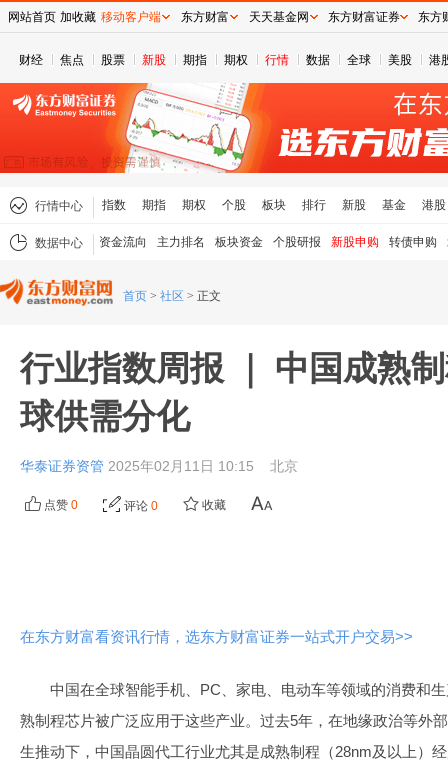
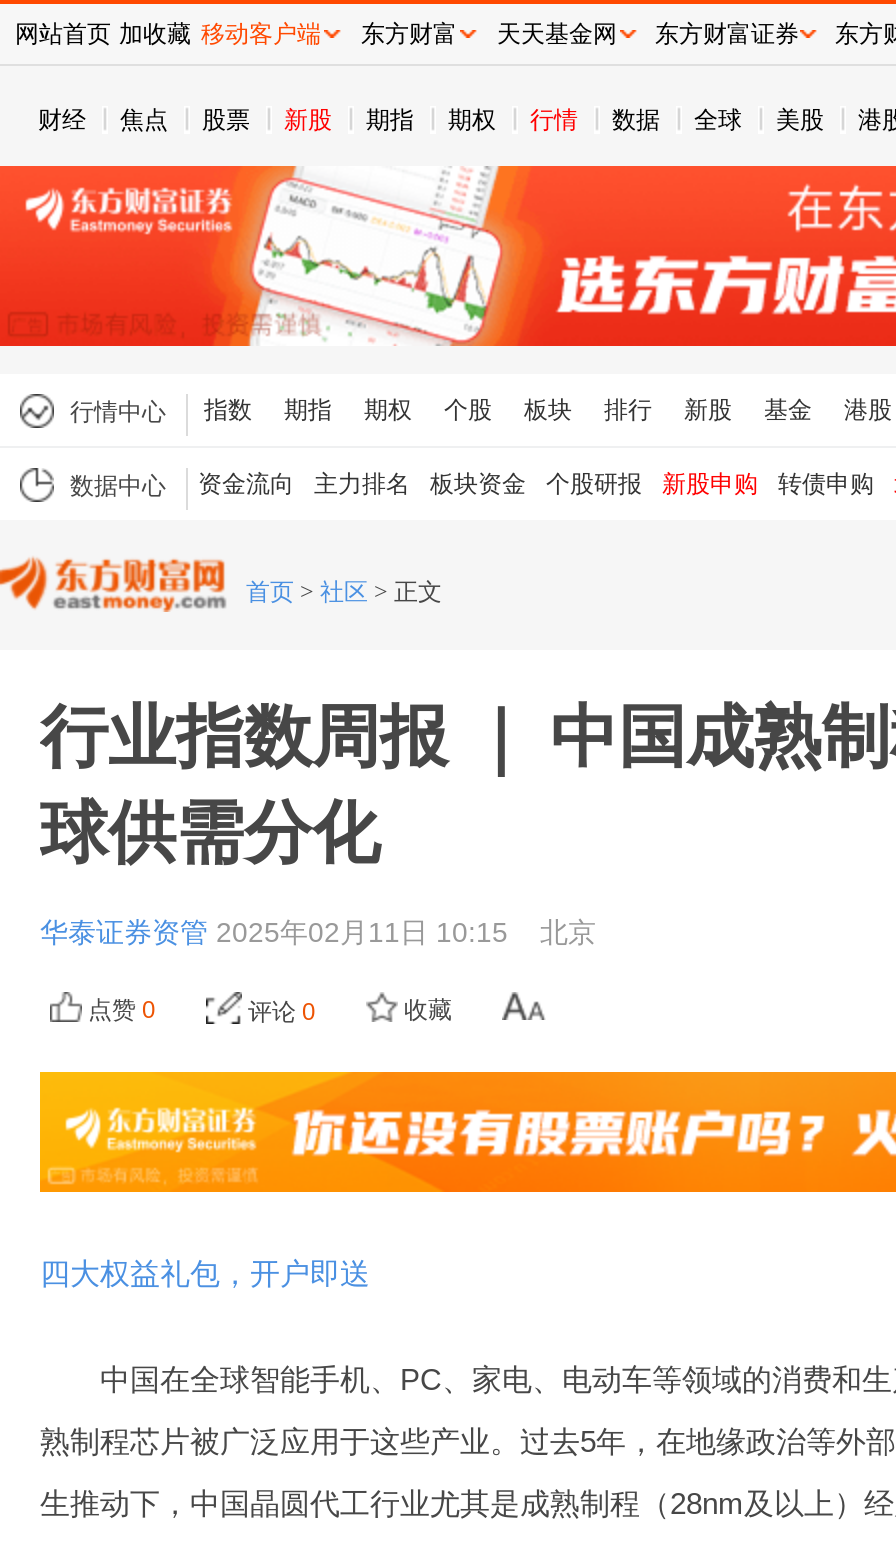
none -> [38,1070,890,1194] [image]
[20,628,413,645] 在东方财富看资讯行情，选东方财富证券一站式开户交易>> -> [40,1256,370,1290] 四大权益礼包，开户即送

